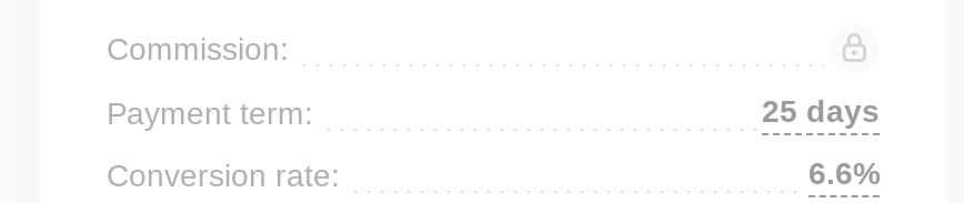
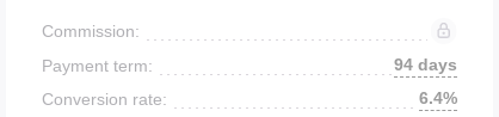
[762,93,880,129] 25 days -> [394,55,457,74] 94 days
[809,155,880,191] 6.6% -> [419,88,457,107] 6.4%

